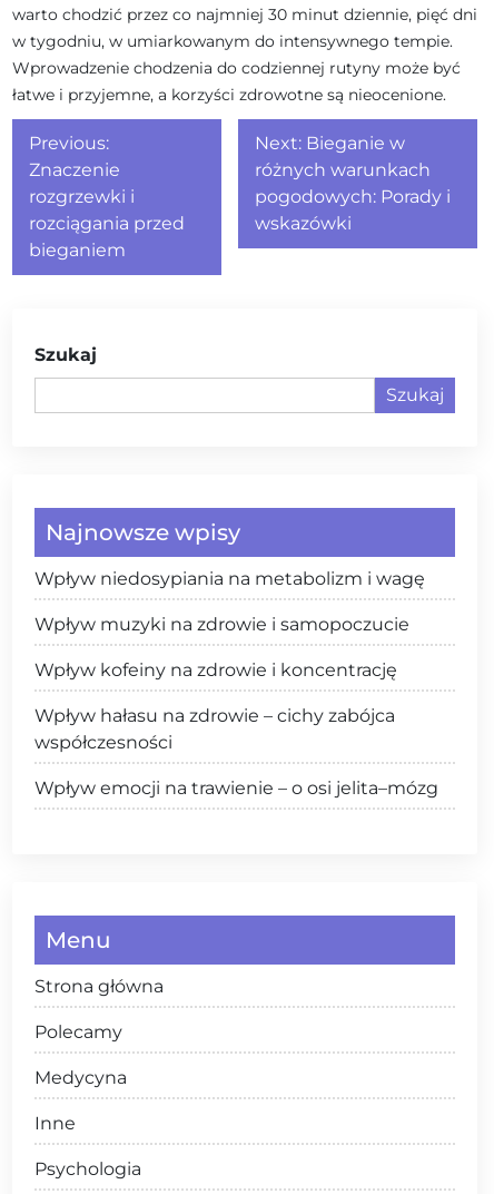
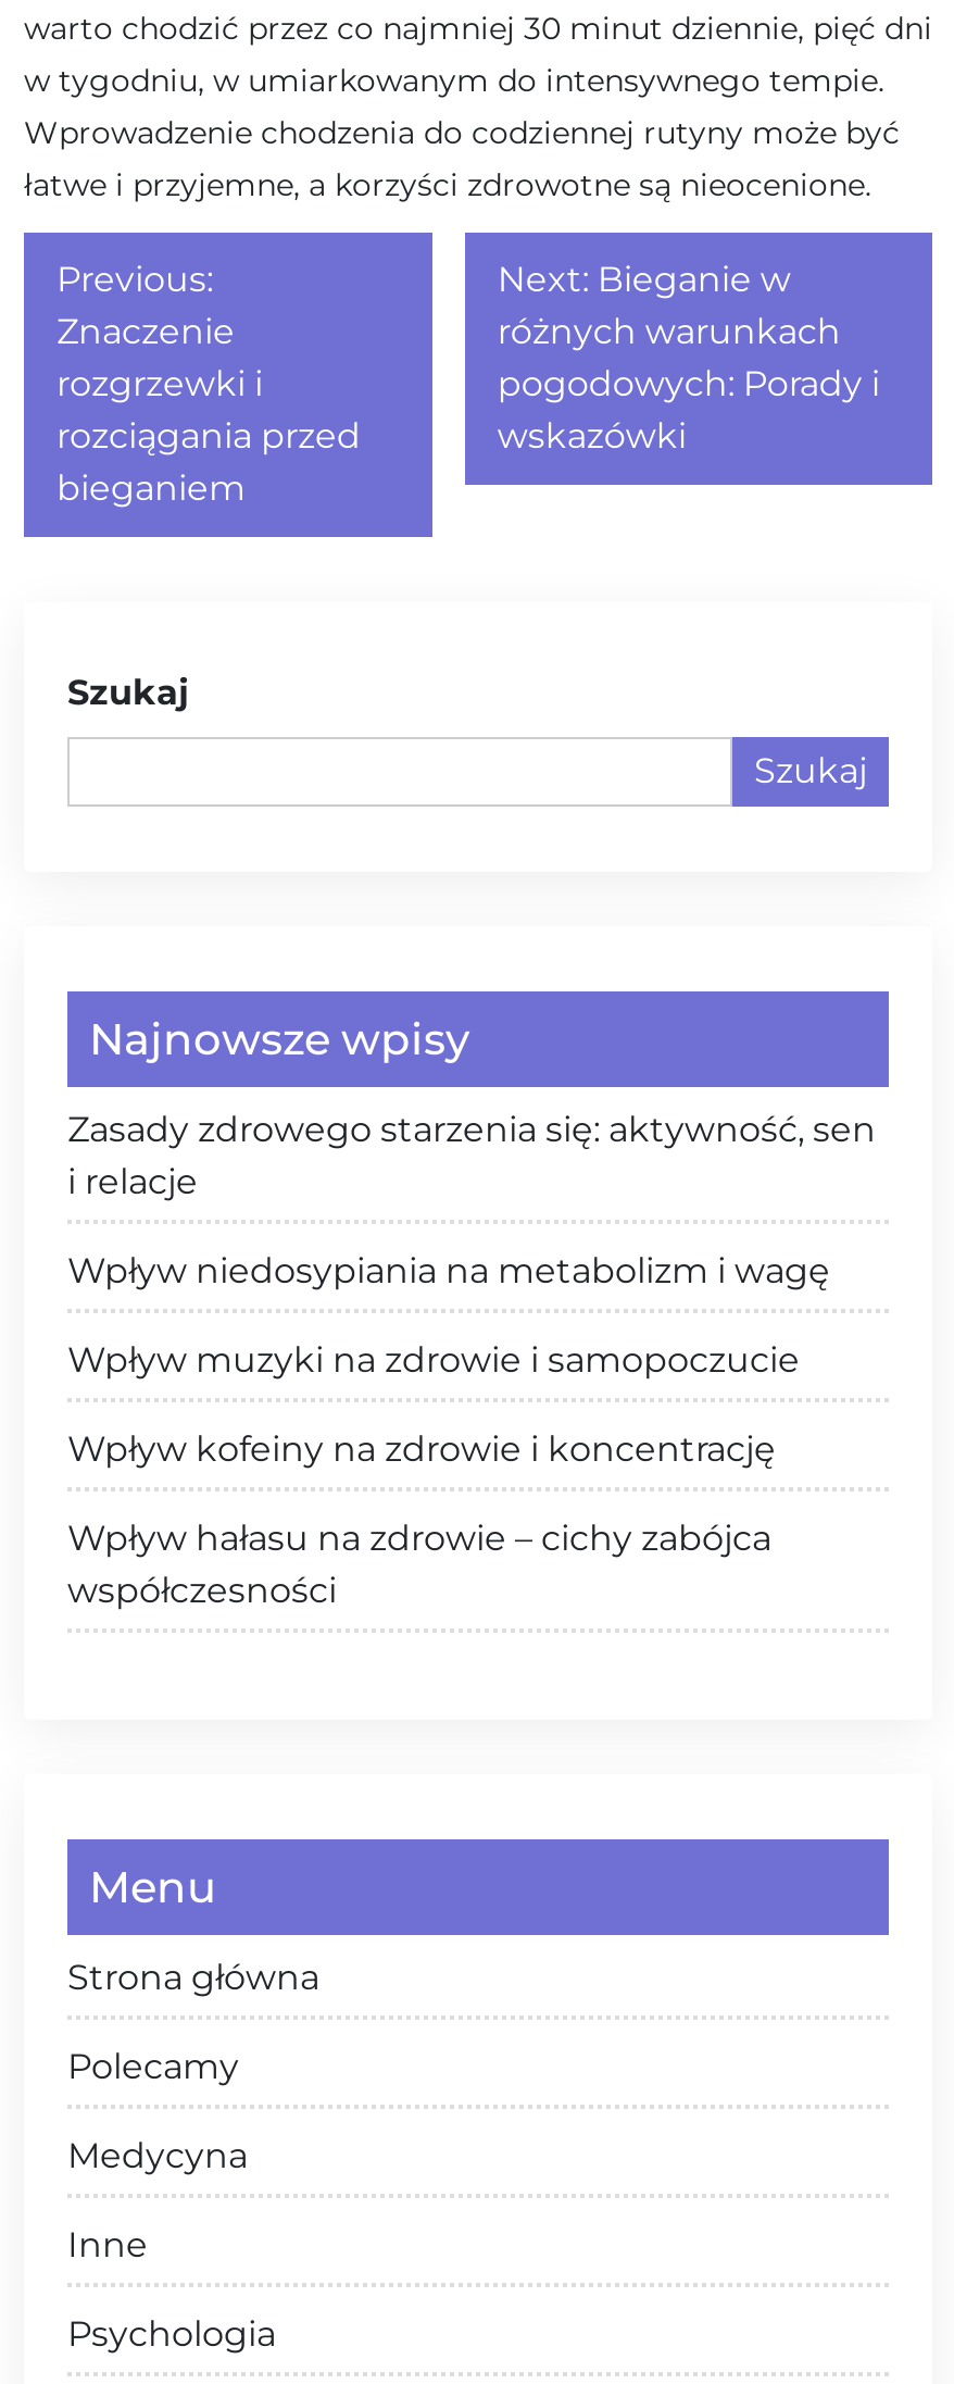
none -> [67,1108,876,1202] Zasady zdrowego starzenia się: aktywność, sen | i relacje
moved [34,568,425,753] -> [67,1250,830,1610]: Wpływ niedosypiania na metabolizm i wagę | Wpływ muzyki na zdrowie i samopoczucie | Wpływ kofeiny na zdrowie i koncentrację | Wpływ hałasu na zdrowie – cichy zabójca | współczesności
[34,777,438,798] Wpływ emocji na trawienie – o osi jelita–mózg -> none

